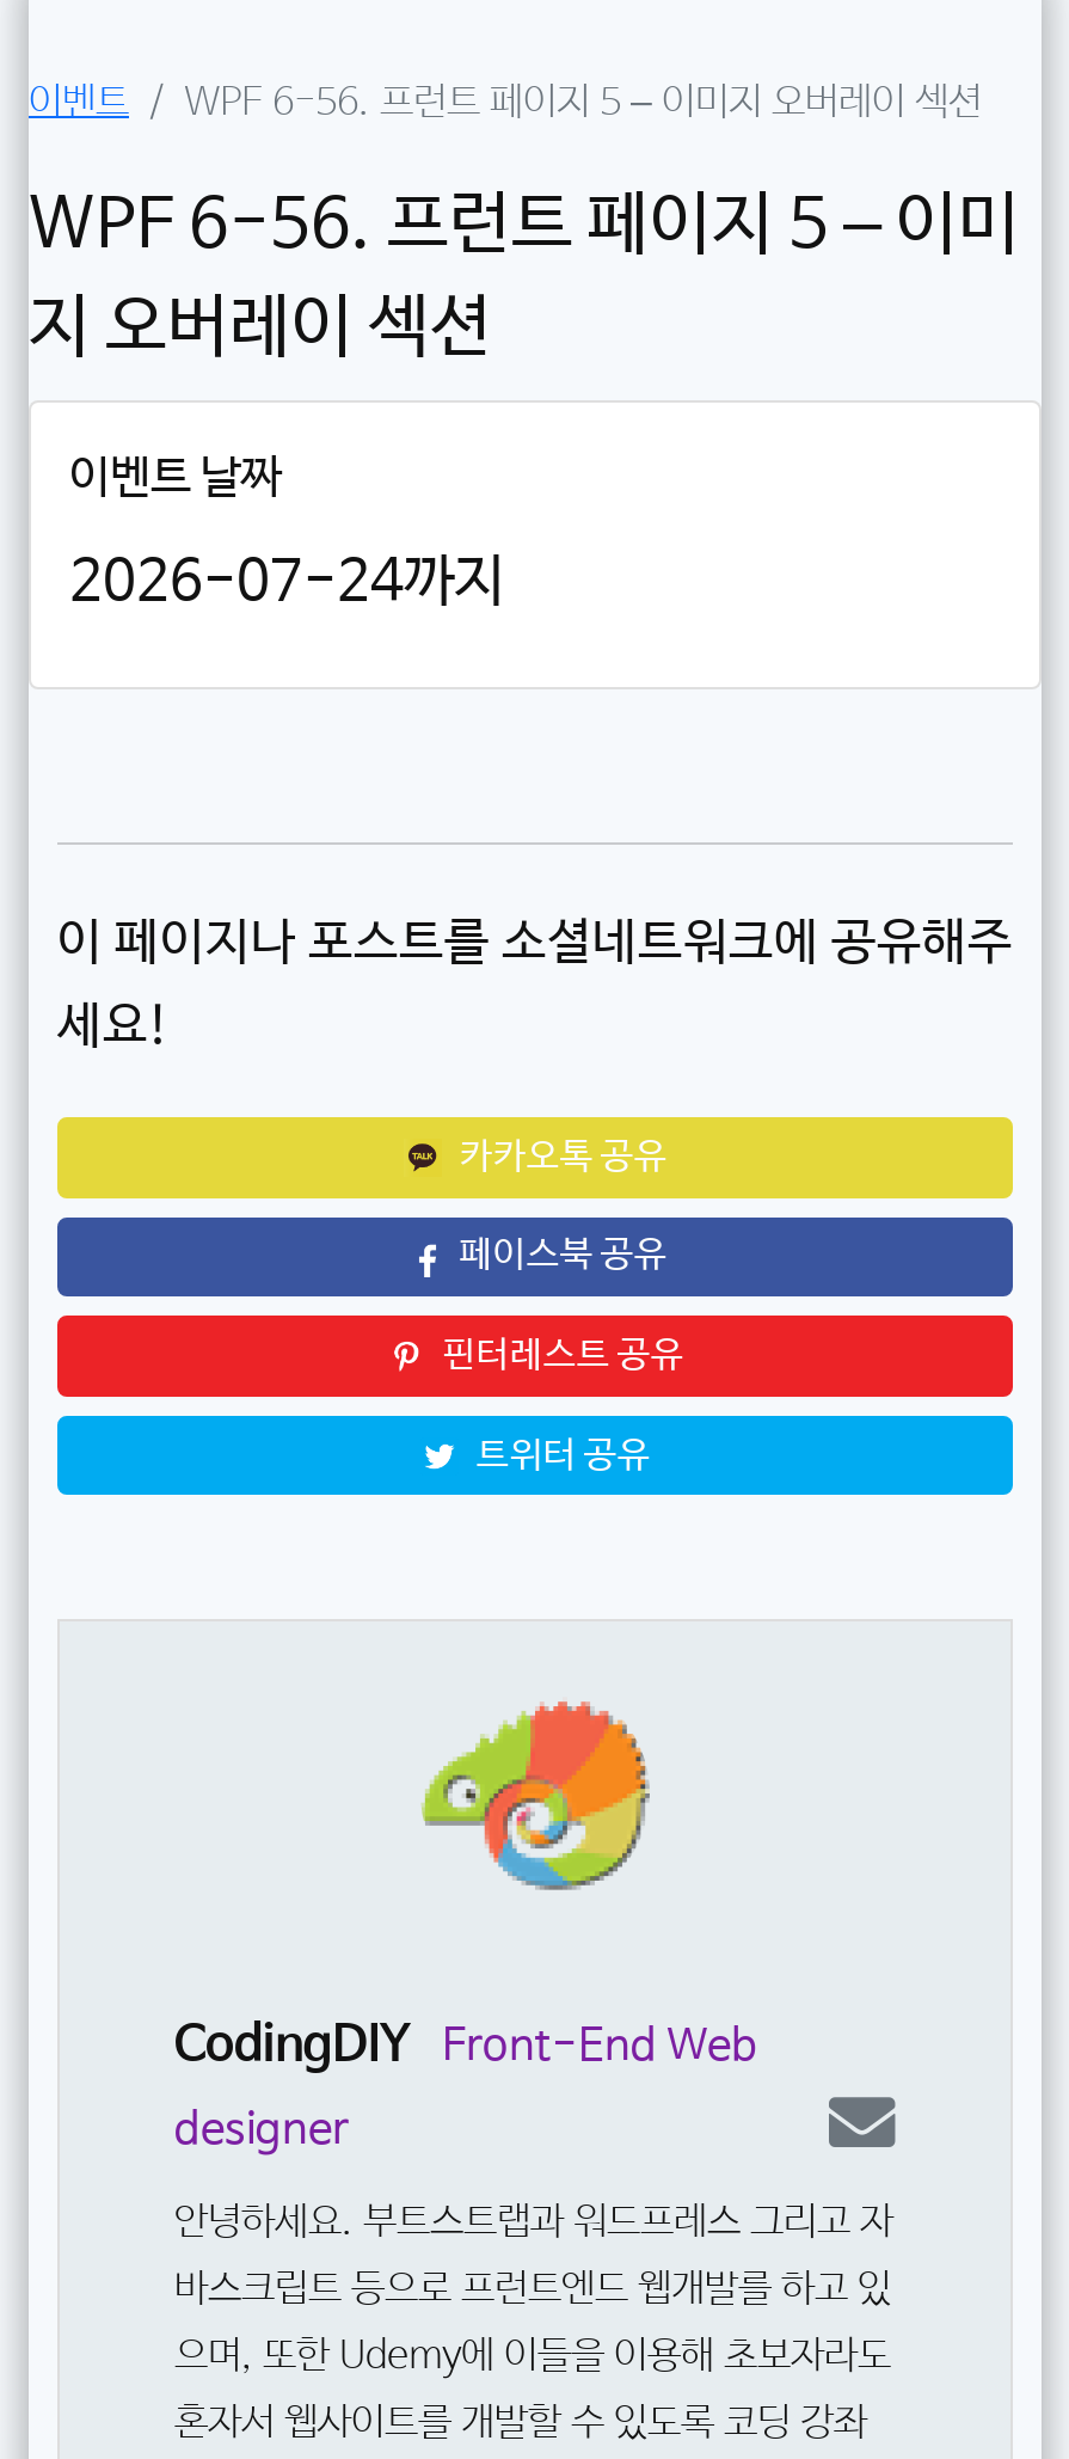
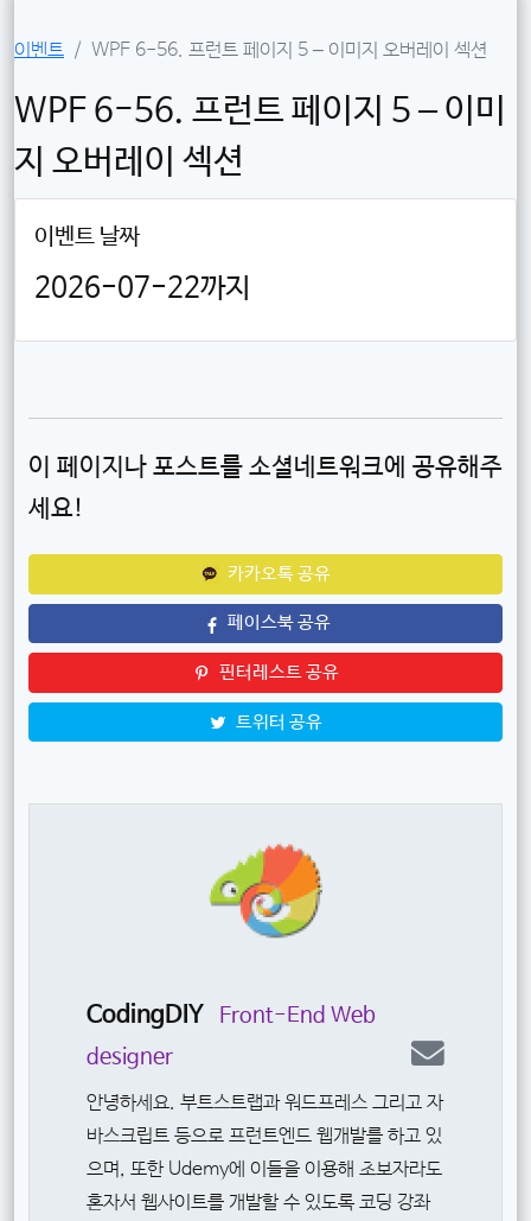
[69,551,504,615] 2026-07-24까지 -> [34,273,250,305] 2026-07-22까지

